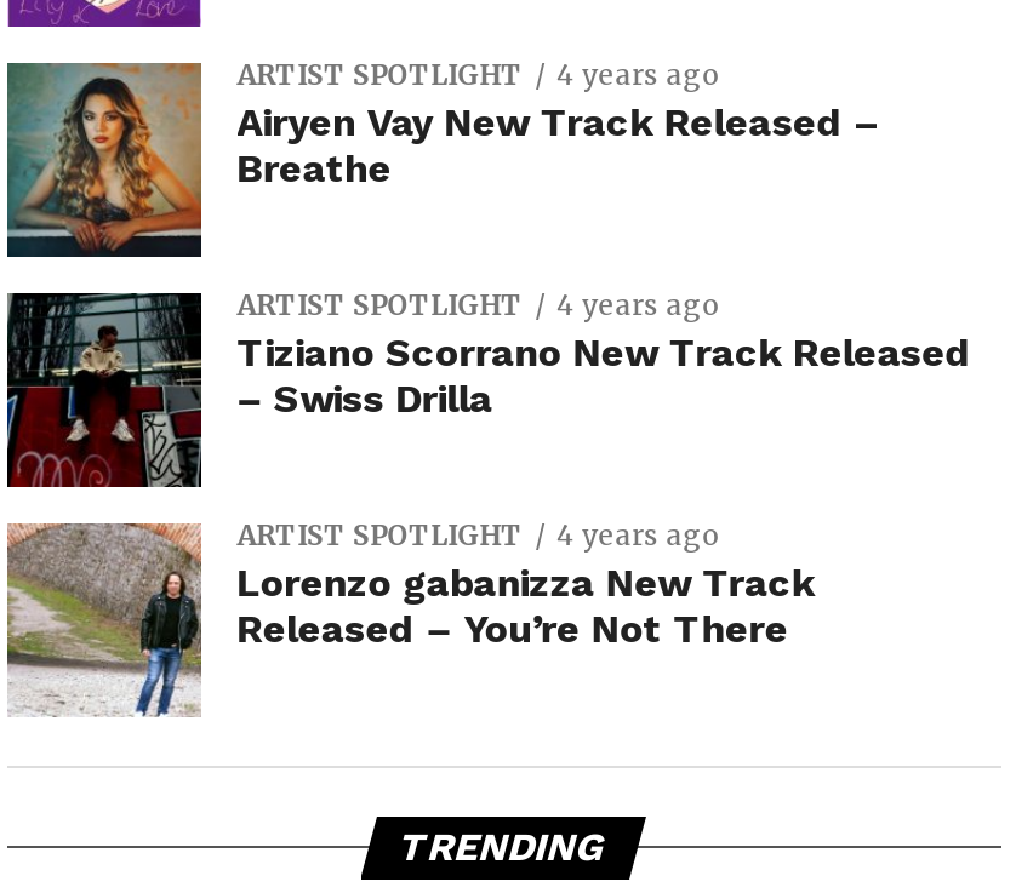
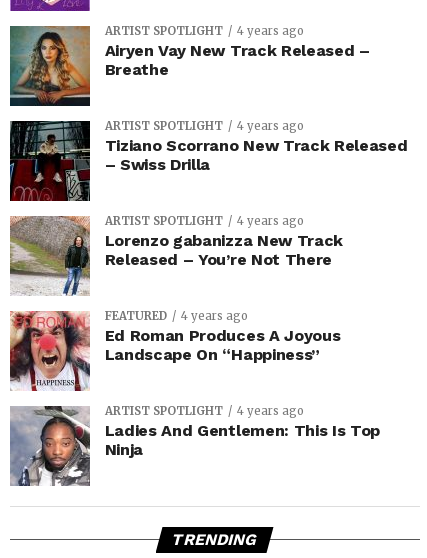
none -> [9,309,380,459] [image] | FEATURED | 4 years ago | Ed Roman Produces A Joyous | Landscape On “Happiness” | ARTIST SPOTLIGHT | 4 years ago | Ladies And Gentlemen: This Is Top | Ninja
none -> [10,406,90,487] [image]

